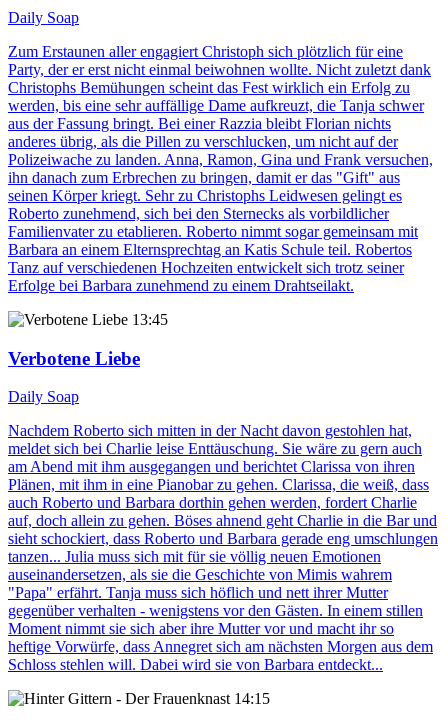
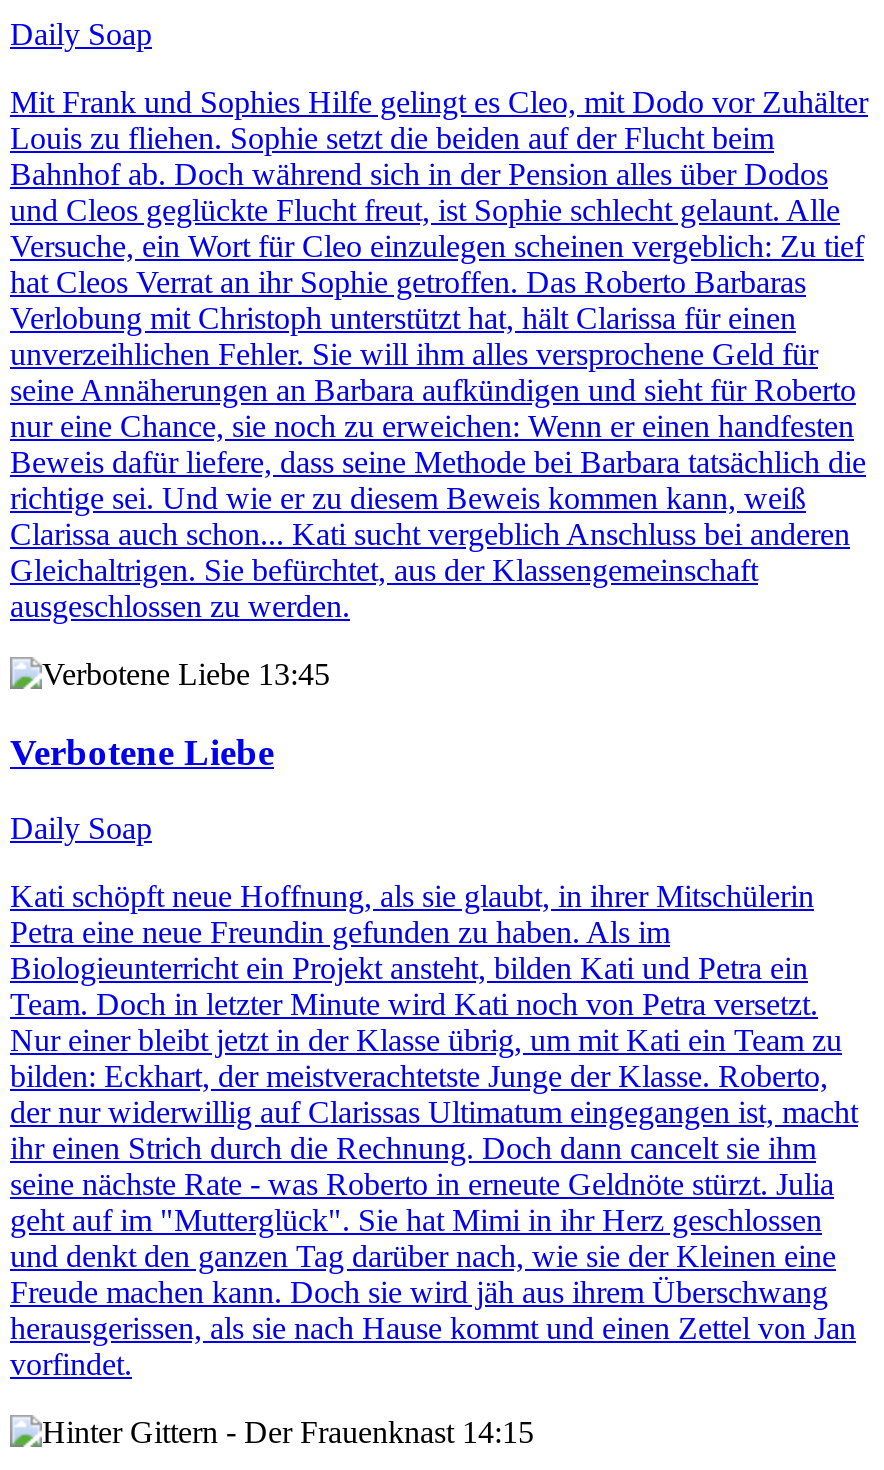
[8,43,433,294] Zum Erstaunen aller engagiert Christoph sich plötzlich für eine | Party, der er erst nicht einmal beiwohnen wollte. Nicht zuletzt dank | Christophs Bemühungen scheint das Fest wirklich ein Erfolg zu | werden, bis eine sehr auffällige Dame aufkreuzt, die Tanja schwer | aus der Fassung bringt. Bei einer Razzia bleibt Florian nichts | anderes übrig, als die Pillen zu verschlucken, um nicht auf der | Polizeiwache zu landen. Anna, Ramon, Gina und Frank versuchen, | ihn danach zum Erbrechen zu bringen, damit er das "Gift" aus | seinen Körper kriegt. Sehr zu Christophs Leidwesen gelingt es | Roberto zunehmend, sich bei den Sternecks als vorbildlicher | Familienvater zu etablieren. Roberto nimmt sogar gemeinsam mit | Barbara an einem Elternsprechtag an Katis Schule teil. Robertos | Tanz auf verschiedenen Hochzeiten entwickelt sich trotz seiner | Erfolge bei Barbara zunehmend zu einem Drahtseilakt. -> [10,85,868,623] Mit Frank und Sophies Hilfe gelingt es Cleo, mit Dodo vor Zuhälter | Louis zu fliehen. Sophie setzt die beiden auf der Flucht beim | Bahnhof ab. Doch während sich in der Pension alles über Dodos | und Cleos geglückte Flucht freut, ist Sophie schlecht gelaunt. Alle | Versuche, ein Wort für Cleo einzulegen scheinen vergeblich: Zu tief | hat Cleos Verrat an ihr Sophie getroffen. Das Roberto Barbaras | Verlobung mit Christoph unterstützt hat, hält Clarissa für einen | unverzeihlichen Fehler. Sie will ihm alles versprochene Geld für | seine Annäherungen an Barbara aufkündigen und sieht für Roberto | nur eine Chance, sie noch zu erweichen: Wenn er einen handfesten | Beweis dafür liefere, dass seine Methode bei Barbara tatsächlich die | richtige sei. Und wie er zu diesem Beweis kommen kann, weiß | Clarissa auch schon... Kati sucht vergeblich Anschluss bei anderen | Gleichaltrigen. Sie befürchtet, aus der Klassengemeinschaft | ausgeschlossen zu werden.
[8,422,438,673] Nachdem Roberto sich mitten in der Nacht davon gestohlen hat, | meldet sich bei Charlie leise Enttäuschung. Sie wäre zu gern auch | am Abend mit ihm ausgegangen und berichtet Clarissa von ihren | Plänen, mit ihm in eine Pianobar zu gehen. Clarissa, die weiß, dass | auch Roberto und Barbara dorthin gehen werden, fordert Charlie | auf, doch allein zu gehen. Böses ahnend geht Charlie in die Bar und | sieht schockiert, dass Roberto und Barbara gerade eng umschlungen | tanzen... Julia muss sich mit für sie völlig neuen Emotionen | auseinandersetzen, als sie die Geschichte von Mimis wahrem | "Papa" erfährt. Tanja muss sich höflich und nett ihrer Mutter | gegenüber verhalten - wenigstens vor den Gästen. In einem stillen | Moment nimmt sie sich aber ihre Mutter vor und macht ihr so | heftige Vorwürfe, dass Annegret sich am nächsten Morgen aus dem | Schloss stehlen will. Dabei wird sie von Barbara entdeckt... -> [10,880,858,1382] Kati schöpft neue Hoffnung, als sie glaubt, in ihrer Mitschülerin | Petra eine neue Freundin gefunden zu haben. Als im | Biologieunterricht ein Projekt ansteht, bilden Kati und Petra ein | Team. Doch in letzter Minute wird Kati noch von Petra versetzt. | Nur einer bleibt jetzt in der Klasse übrig, um mit Kati ein Team zu | bilden: Eckhart, der meistverachtetste Junge der Klasse. Roberto, | der nur widerwillig auf Clarissas Ultimatum eingegangen ist, macht | ihr einen Strich durch die Rechnung. Doch dann cancelt sie ihm | seine nächste Rate - was Roberto in erneute Geldnöte stürzt. Julia | geht auf im "Mutterglück". Sie hat Mimi in ihr Herz geschlossen | und denkt den ganzen Tag darüber nach, wie sie der Kleinen eine | Freude machen kann. Doch sie wird jäh aus ihrem Überschwang | herausgerissen, als sie nach Hause kommt und einen Zettel von Jan | vorfindet.

